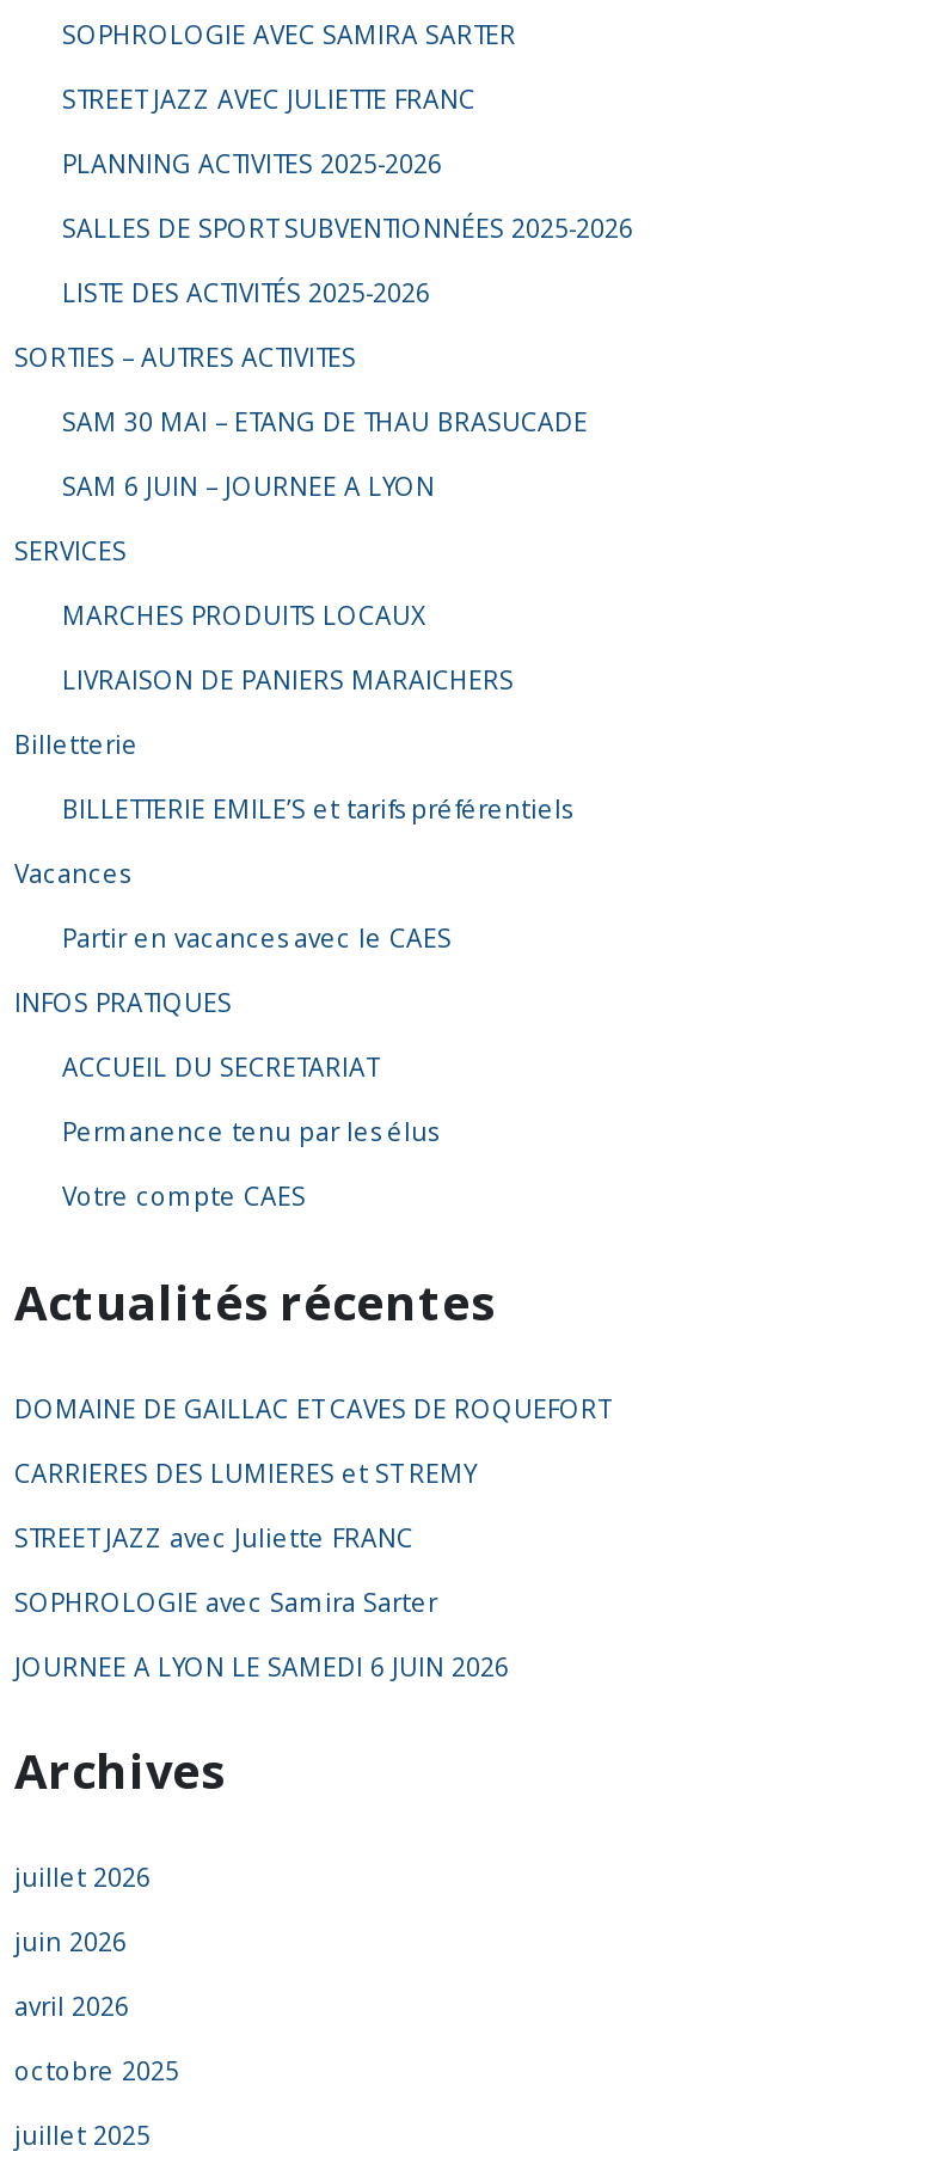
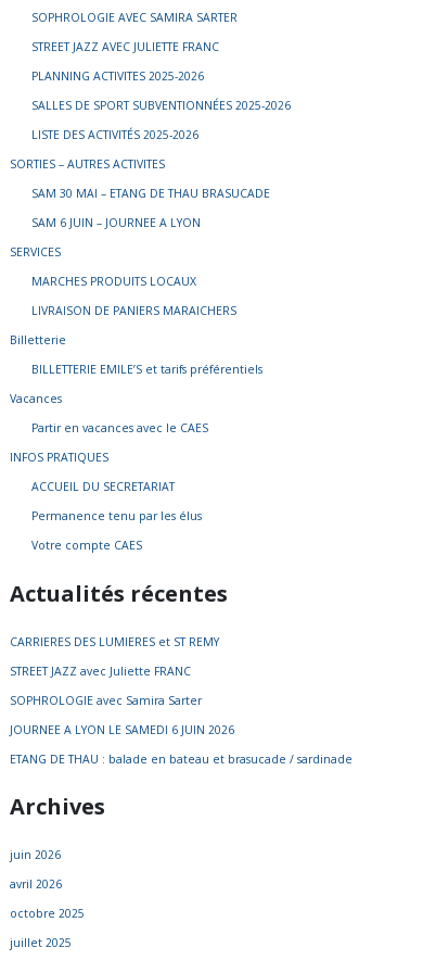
[14,1391,609,1424] DOMAINE DE GAILLAC ET CAVES DE ROQUEFORT -> none
none -> [10,751,352,766] ETANG DE THAU : balade en bateau et brasucade / sardinade
[14,1861,151,1894] juillet 2026 -> none

